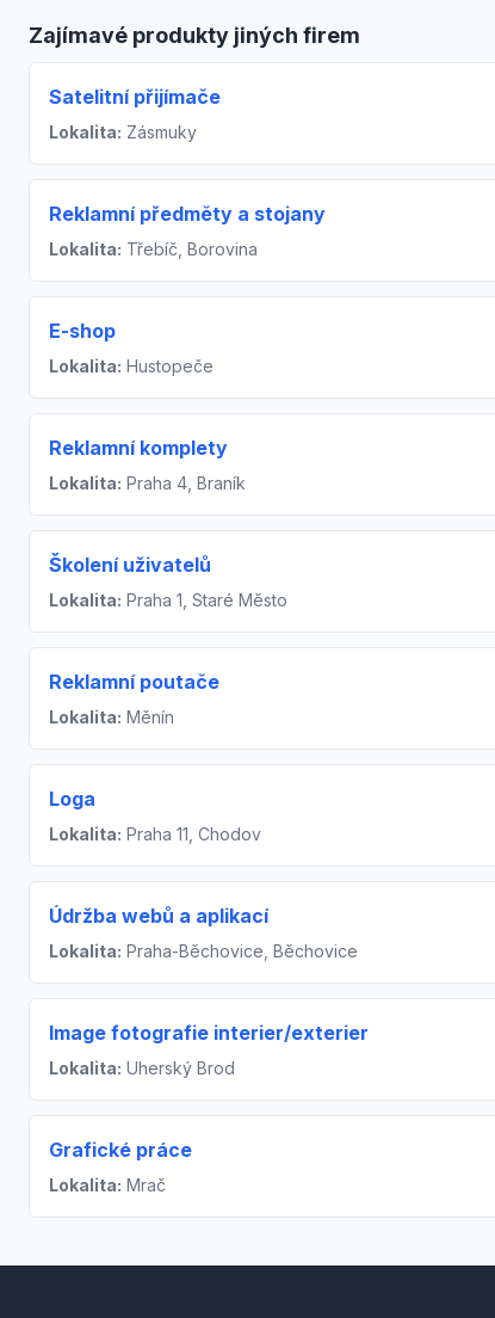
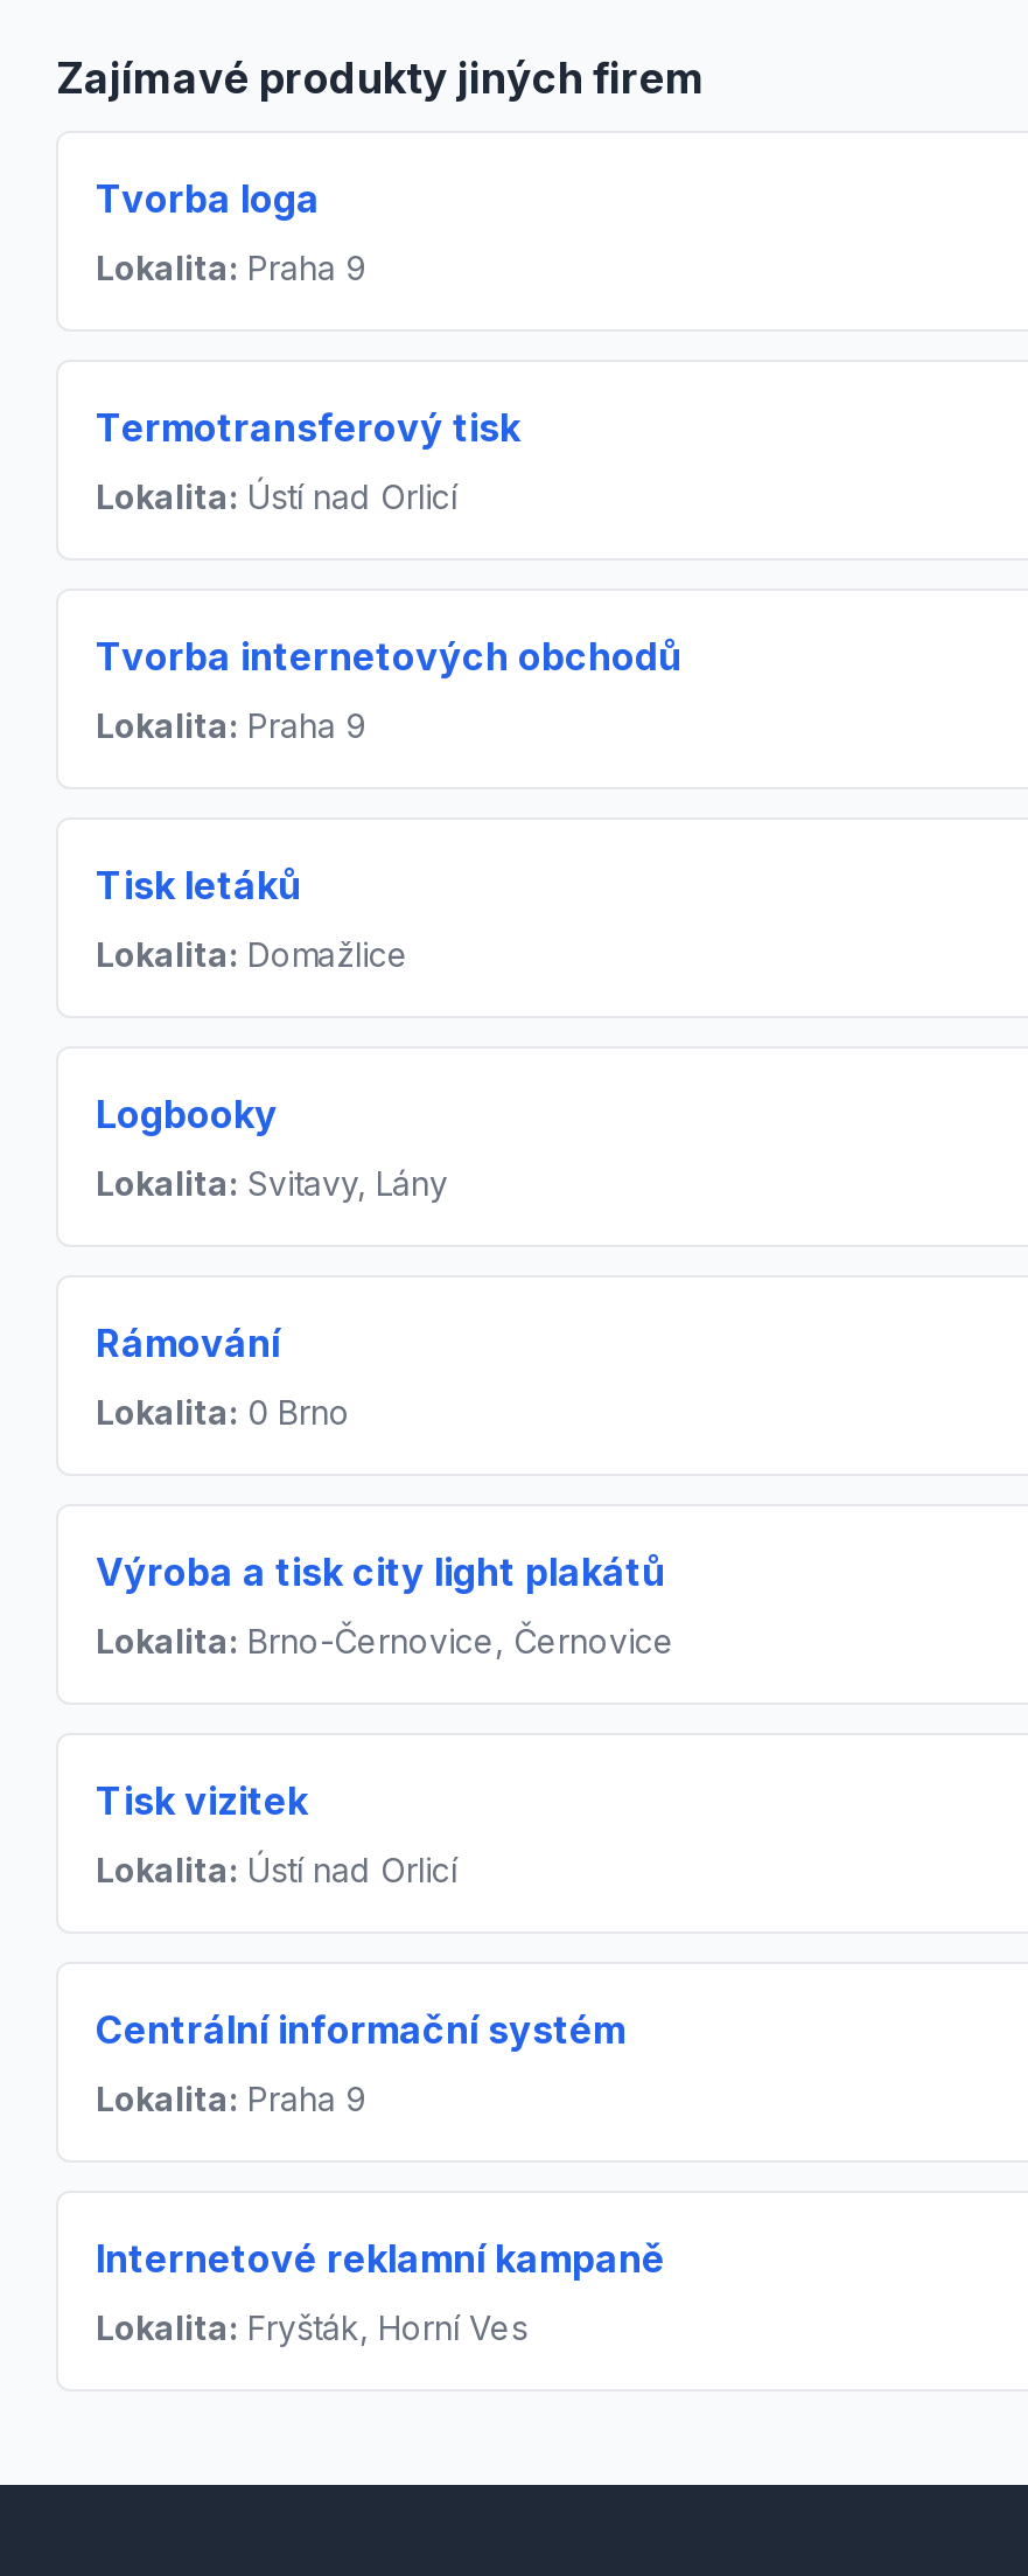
[49,85,221,109] Satelitní přijímače -> [96,175,320,222] Tvorba loga
[49,122,197,142] Lokalita: Zásmuky -> [96,248,366,287] Lokalita: Praha 9
[49,202,326,226] Reklamní předměty a stojany -> [96,404,520,451] Termotransferový tisk
[49,239,258,259] Lokalita: Třebíč, Borovina -> [96,476,457,516] Lokalita: Ústí nad Orlicí
[49,319,116,343] E-shop -> [96,633,681,680] Tvorba internetových obchodů
[49,356,214,376] Lokalita: Hustopeče -> [96,705,366,745] Lokalita: Praha 9
[49,436,228,460] Reklamní komplety -> [96,862,301,908] Tisk letáků
[49,473,246,493] Lokalita: Praha 4, Braník -> [96,934,408,974] Lokalita: Domažlice
[49,553,211,577] Školení uživatelů -> [96,1091,278,1137] Logbooky
[49,590,287,610] Lokalita: Praha 1, Staré Město -> [96,1163,448,1203] Lokalita: Svitavy, Lány
[49,670,219,694] Reklamní poutače -> [96,1320,280,1366] Rámování
[49,707,174,727] Lokalita: Měnín -> [96,1392,350,1432] Lokalita: 0 Brno
[49,787,95,811] Loga -> [96,1548,665,1595] Výroba a tisk city light plakátů
[49,824,261,844] Lokalita: Praha 11, Chodov -> [96,1621,674,1661] Lokalita: Brno-Černovice, Černovice
[49,904,268,928] Údržba webů a aplikací -> [96,1777,308,1824] Tisk vizitek
[49,941,358,961] Lokalita: Praha-Běchovice, Běchovice -> [96,1850,457,1889] Lokalita: Ústí nad Orlicí
[49,1021,369,1045] Image fotografie interier/exterier -> [96,2006,625,2053] Centrální informační systém
[49,1058,235,1078] Lokalita: Uherský Brod -> [96,2079,366,2118] Lokalita: Praha 9
[49,1138,192,1162] Grafické práce -> [96,2235,665,2282] Internetové reklamní kampaně
[49,1175,166,1195] Lokalita: Mrač -> [96,2307,527,2347] Lokalita: Fryšták, Horní Ves

